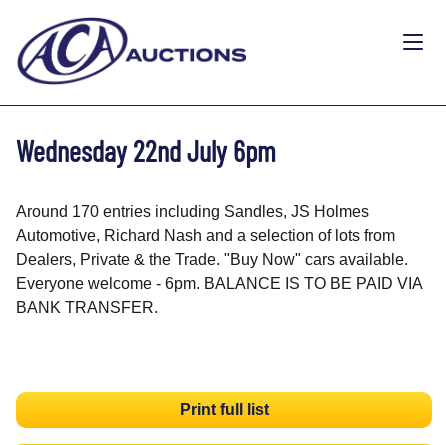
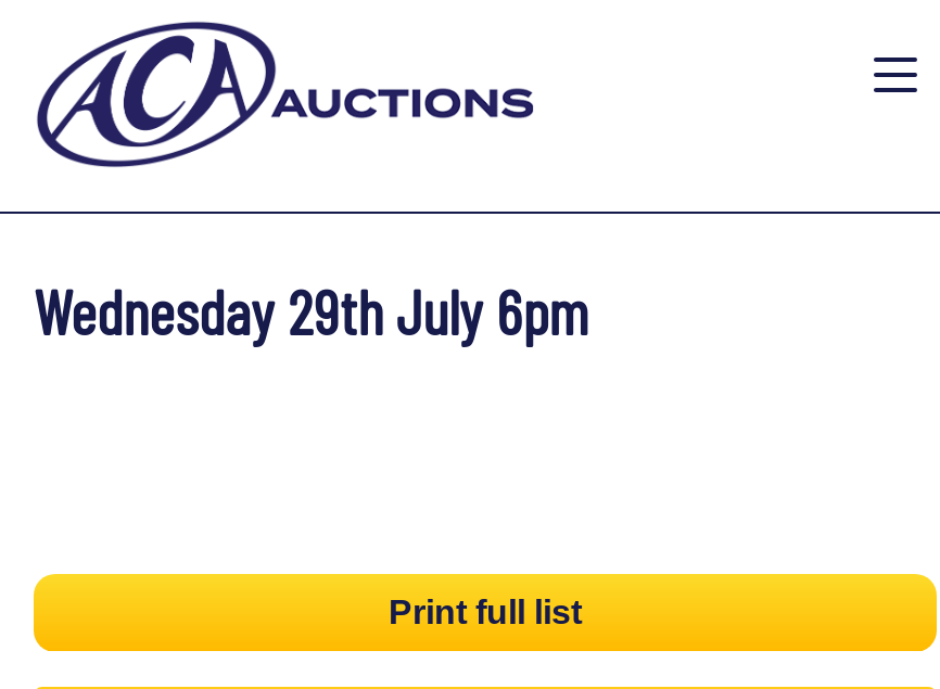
[16,133,422,316] Wednesday 22nd July 6pm | Around 170 entries including Sandles, JS Holmes | Automotive, Richard Nash and a selection of lots from | Dealers, Private & the Trade. "Buy Now" cars available. | Everyone welcome - 6pm. BALANCE IS TO BE PAID VIA | BANK TRANSFER. -> [34,271,589,347] Wednesday 29th July 6pm

